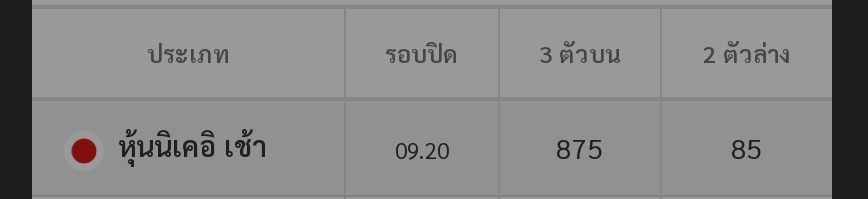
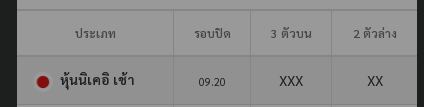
[556,129,763,165] 875 | 85 -> [279,71,382,89] XXX | XX

